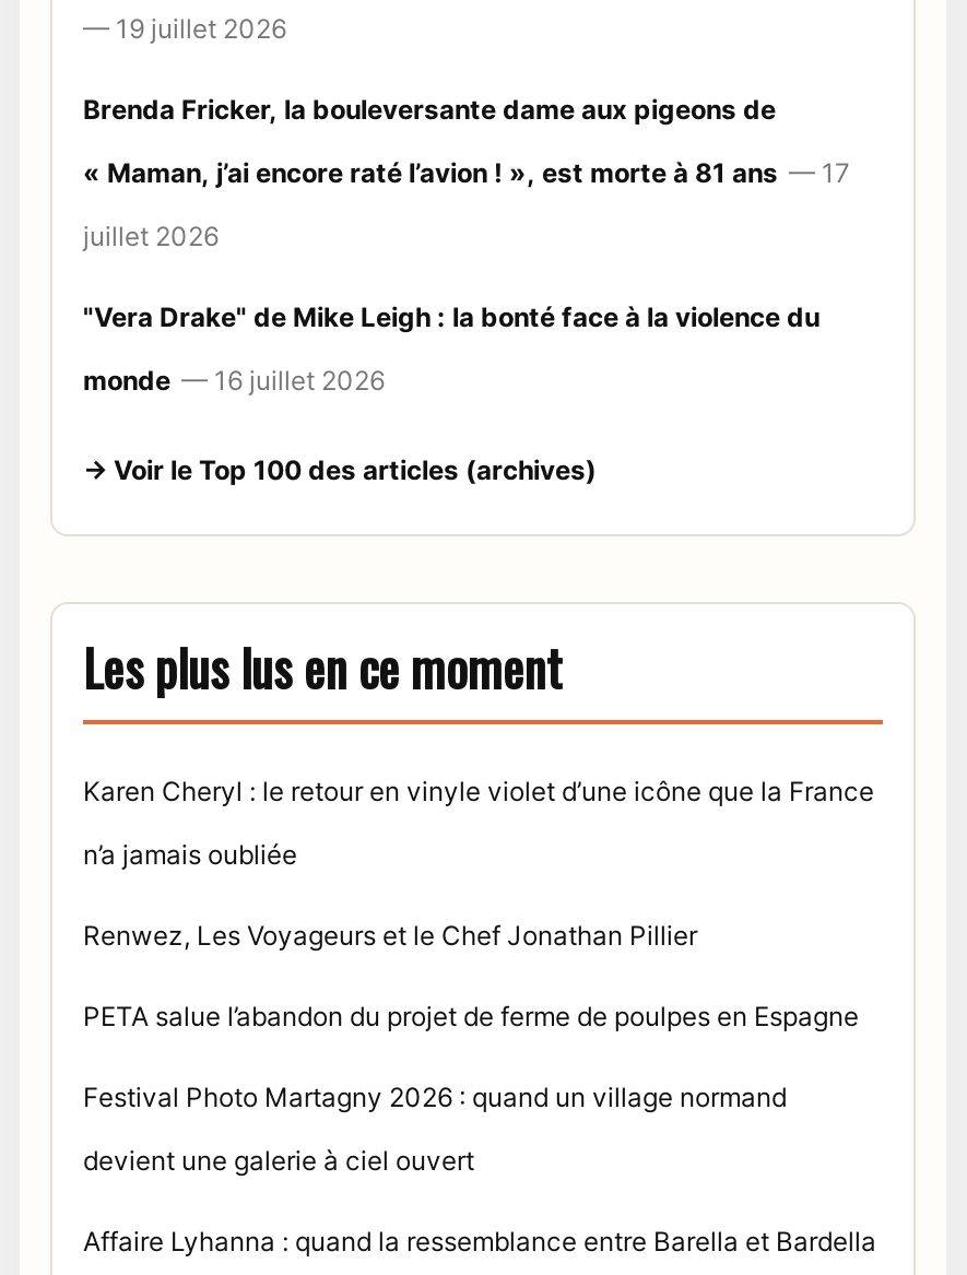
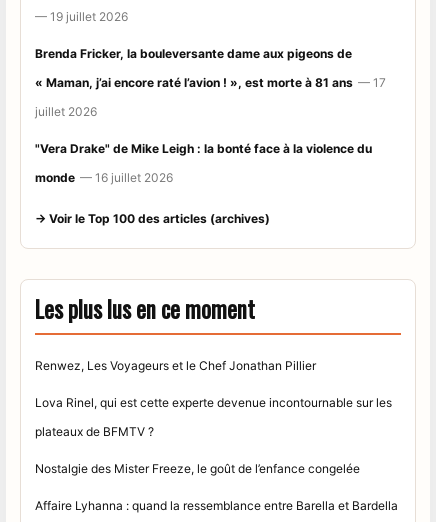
[83,775,874,871] Karen Cheryl : le retour en vinyle violet d’une icône que la France | n’a jamais oubliée -> none
[83,1000,859,1033] PETA salue l’abandon du projet de ferme de poulpes en Espagne -> [35,395,392,410] Lova Rinel, qui est cette experte devenue incontournable sur les
[83,1081,787,1114] Festival Photo Martagny 2026 : quand un village normand -> [35,424,154,439] plateaux de BFMTV ?
[83,1144,474,1177] devient une galerie à ciel ouvert -> [35,461,360,476] Nostalgie des Mister Freeze, le goût de l’enfance congelée

